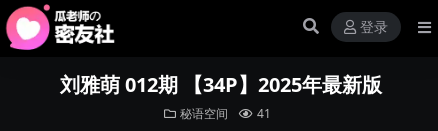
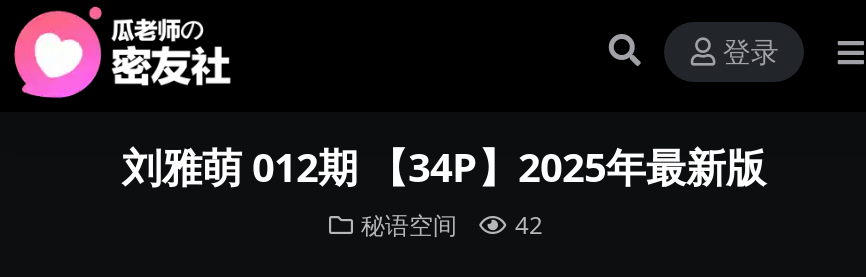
[179,105,270,122] 秘语空间 41 -> [361,208,543,242] 秘语空间 42

